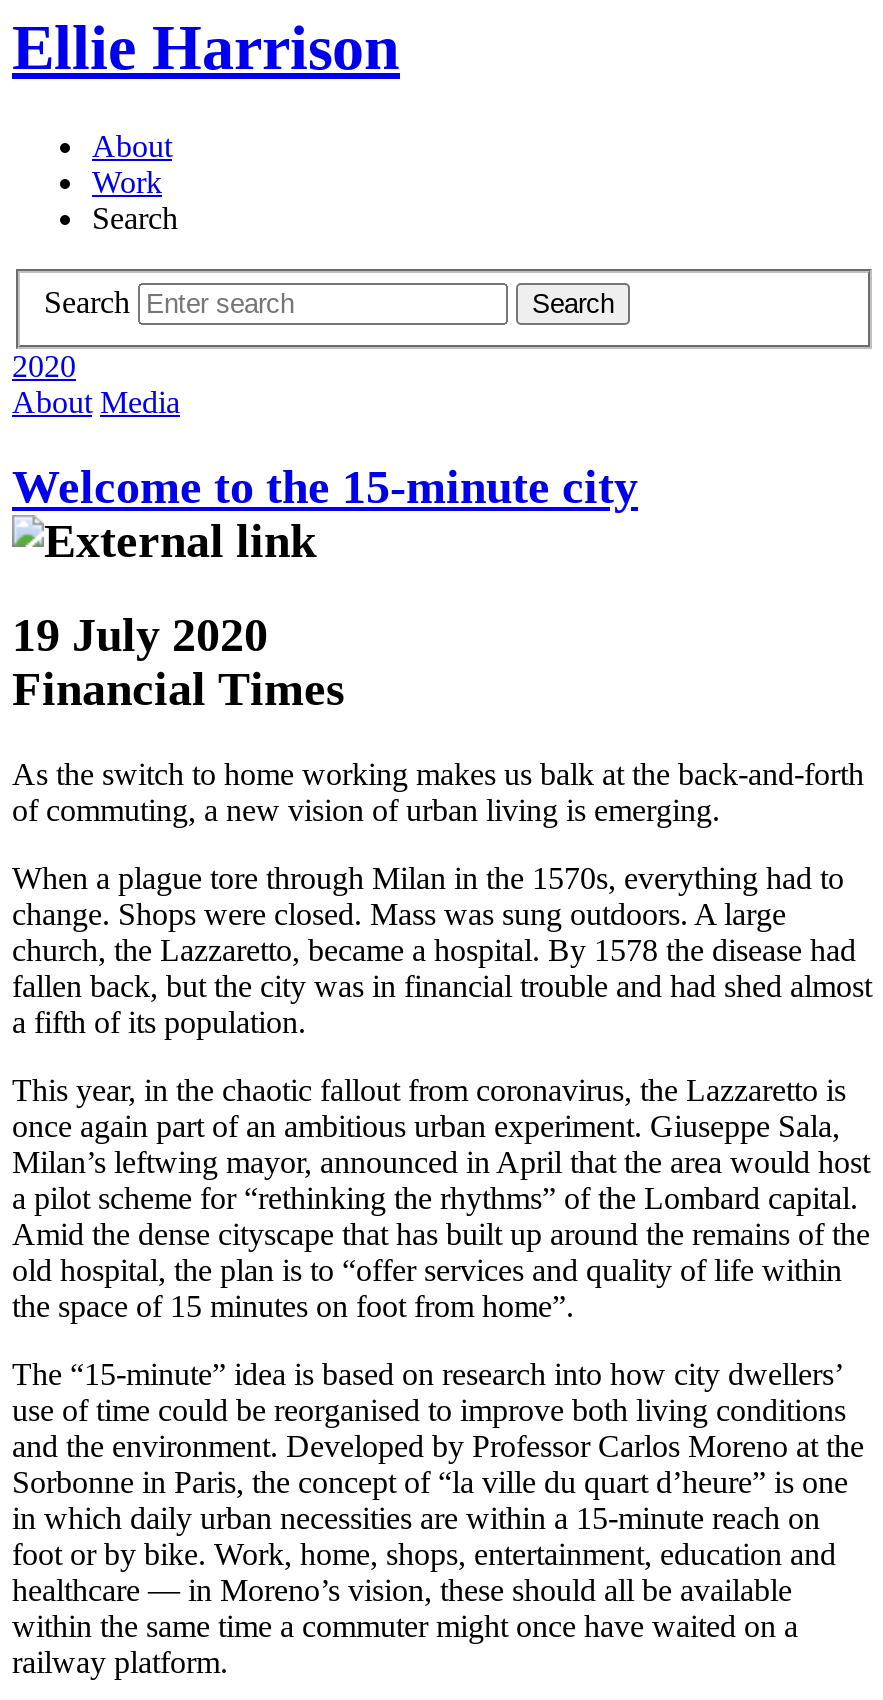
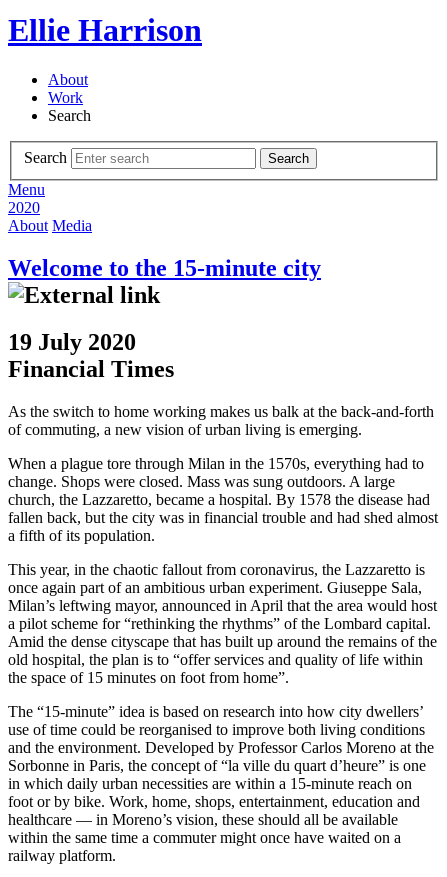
none -> [8,181,45,198] Menu

